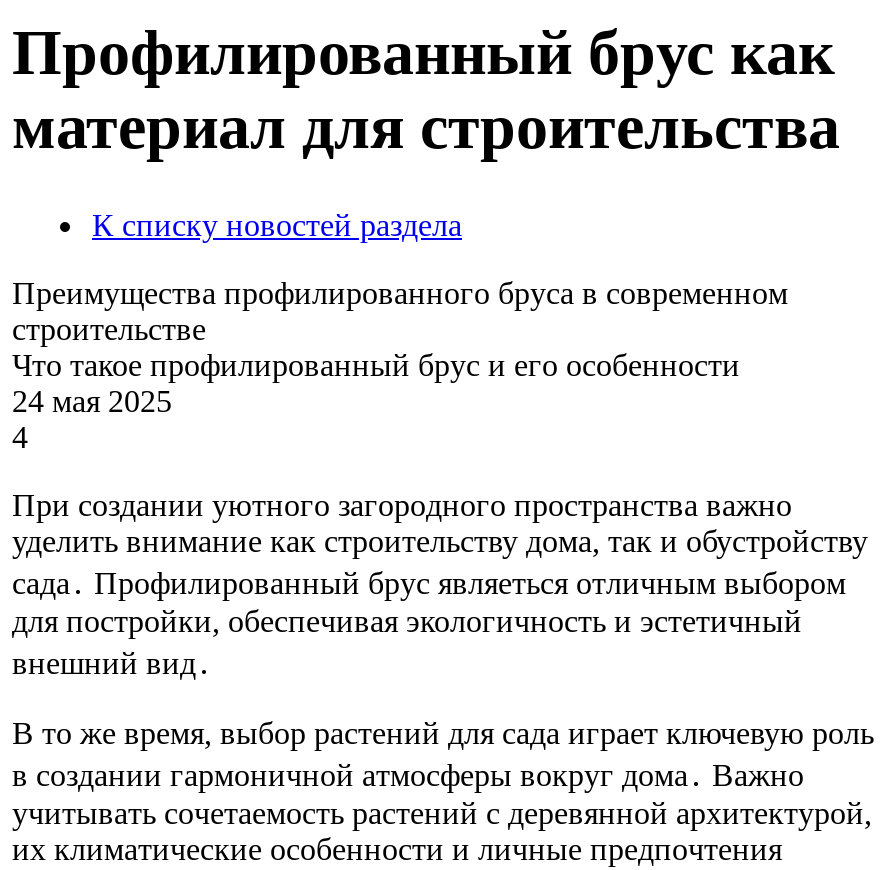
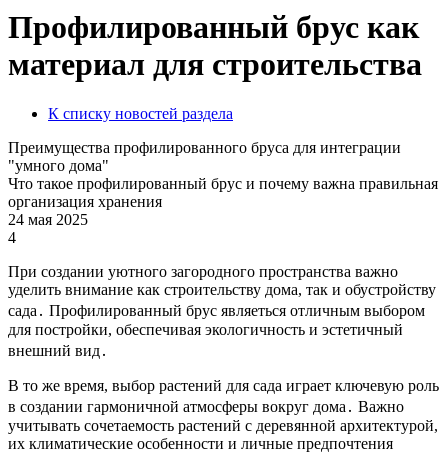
[12,276,788,382] Преимущества профилированного бруса в современном | строительстве | Что такое профилированный брус и его особенности -> [8,139,438,210] Преимущества профилированного бруса для интеграции | "умного дома" | Что такое профилированный брус и почему важна правильная | организация хранения

